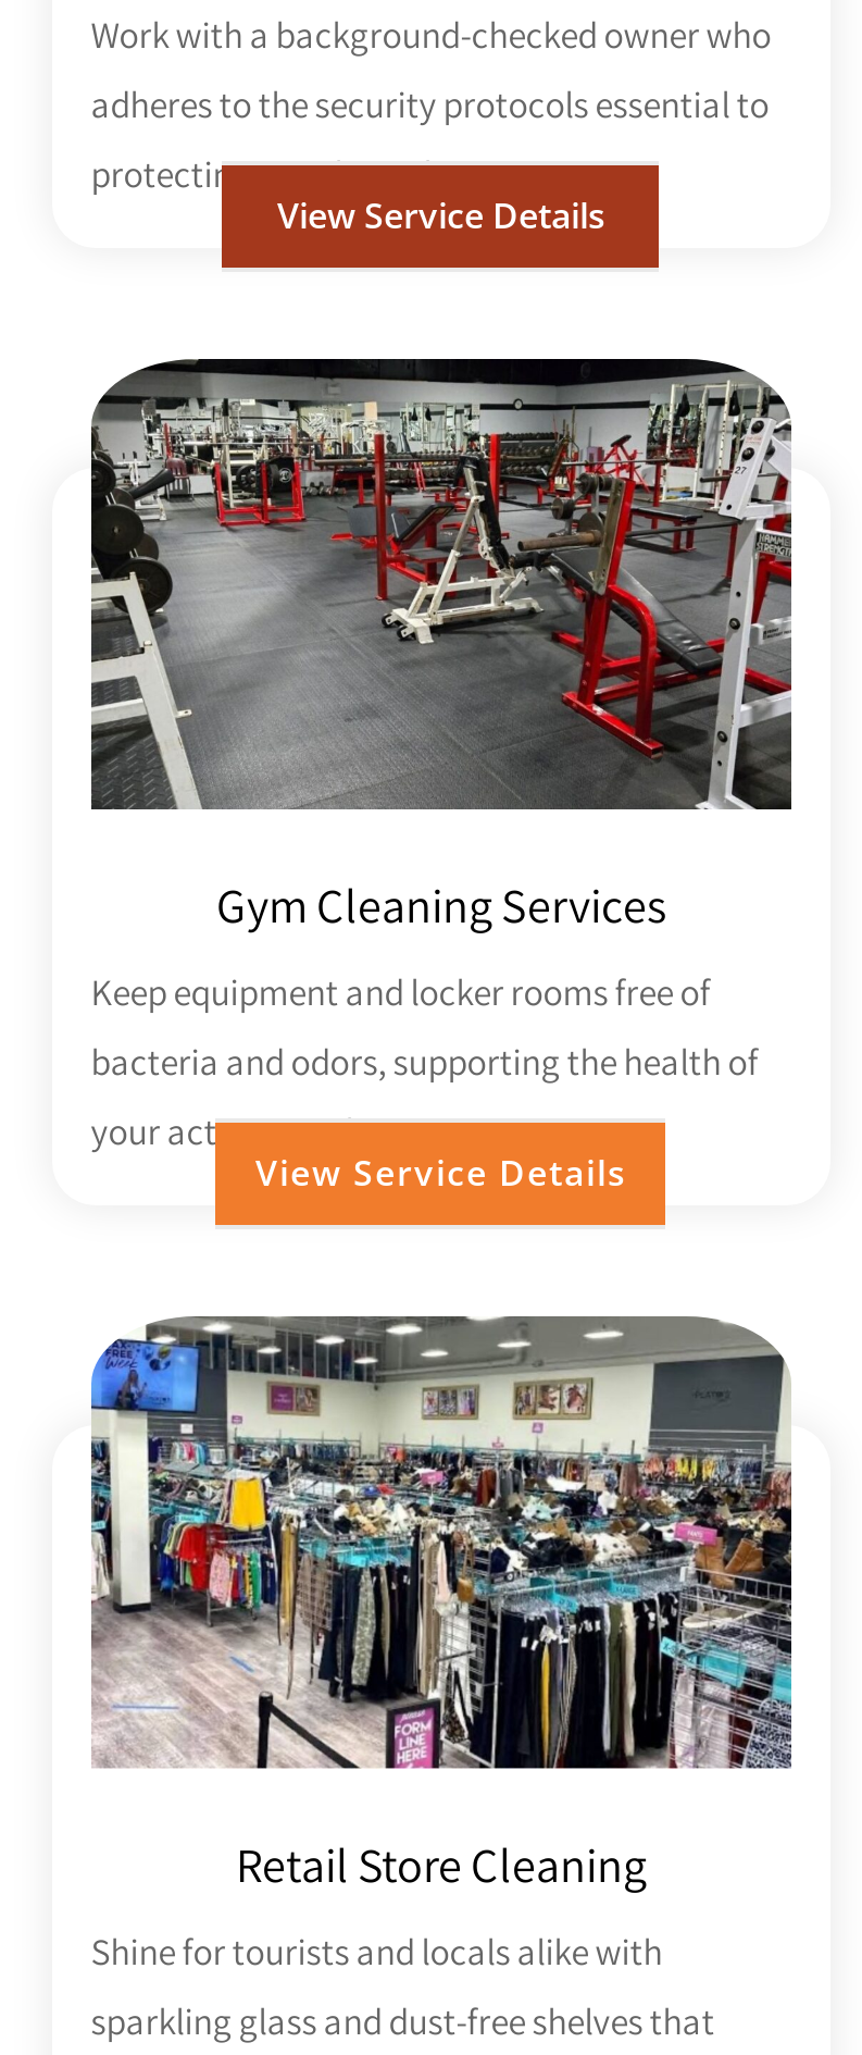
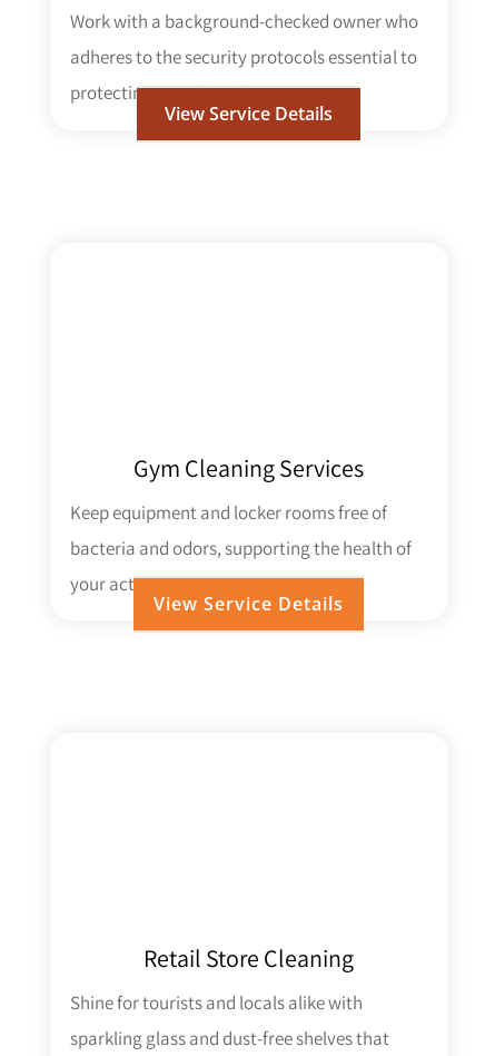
[89,357,794,812] [image] -> none
[89,1314,794,1771] [image] -> none

